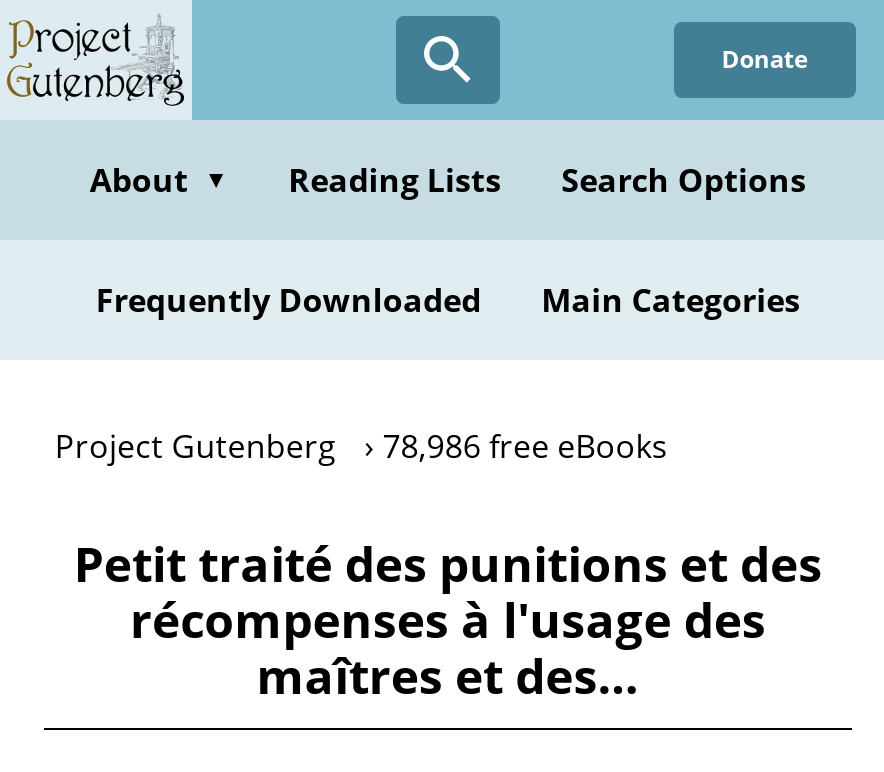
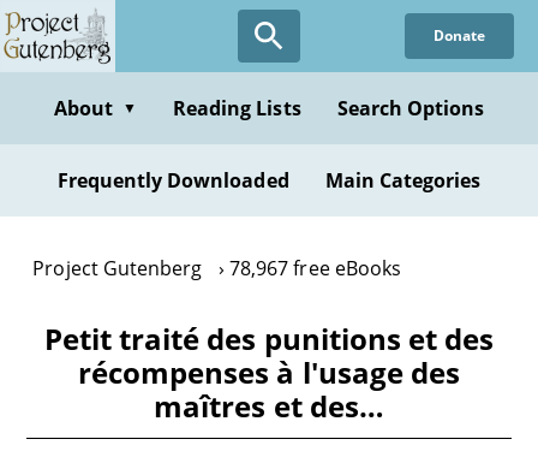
[55,424,668,468] Project Gutenberg 78,986 free eBooks -> [33,255,401,281] Project Gutenberg 78,967 free eBooks

